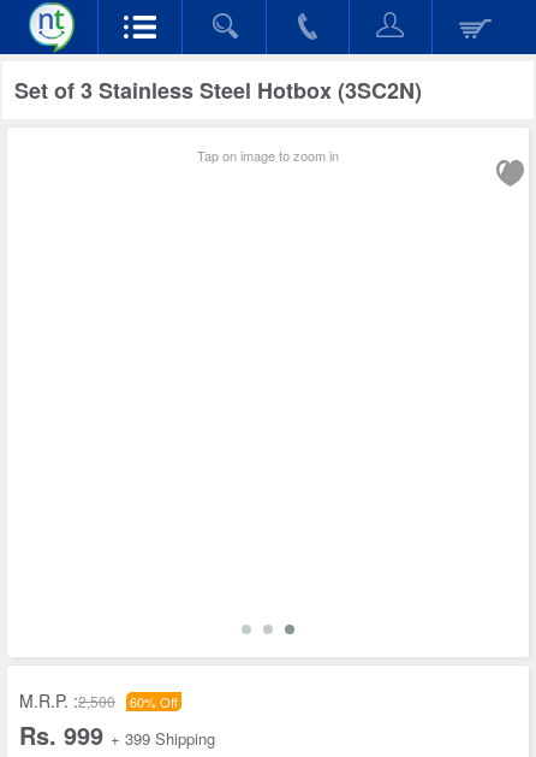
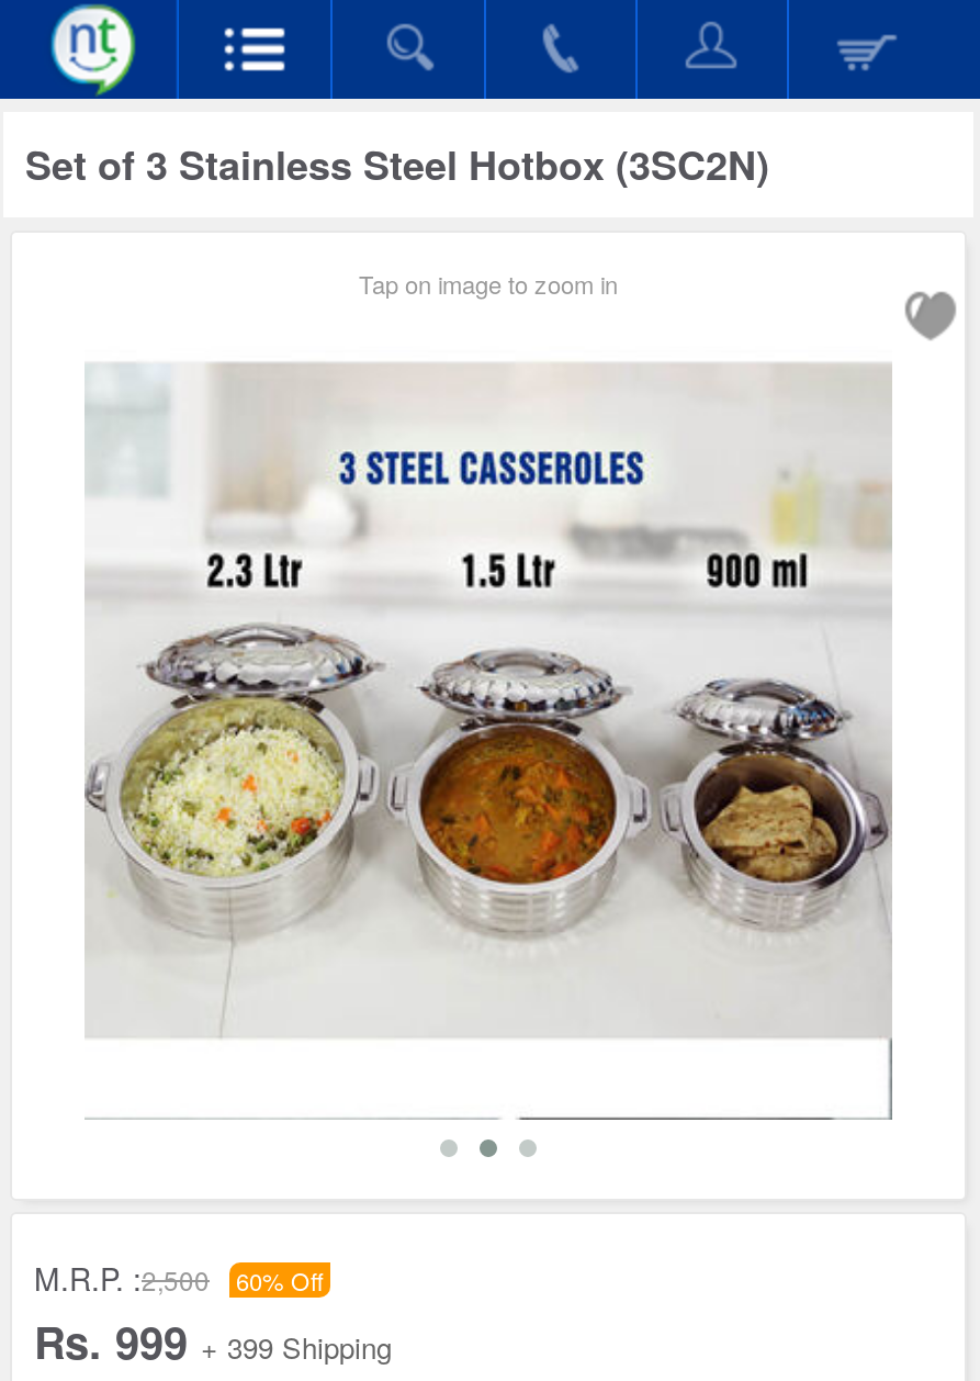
none -> [82,362,894,1122] [image]

